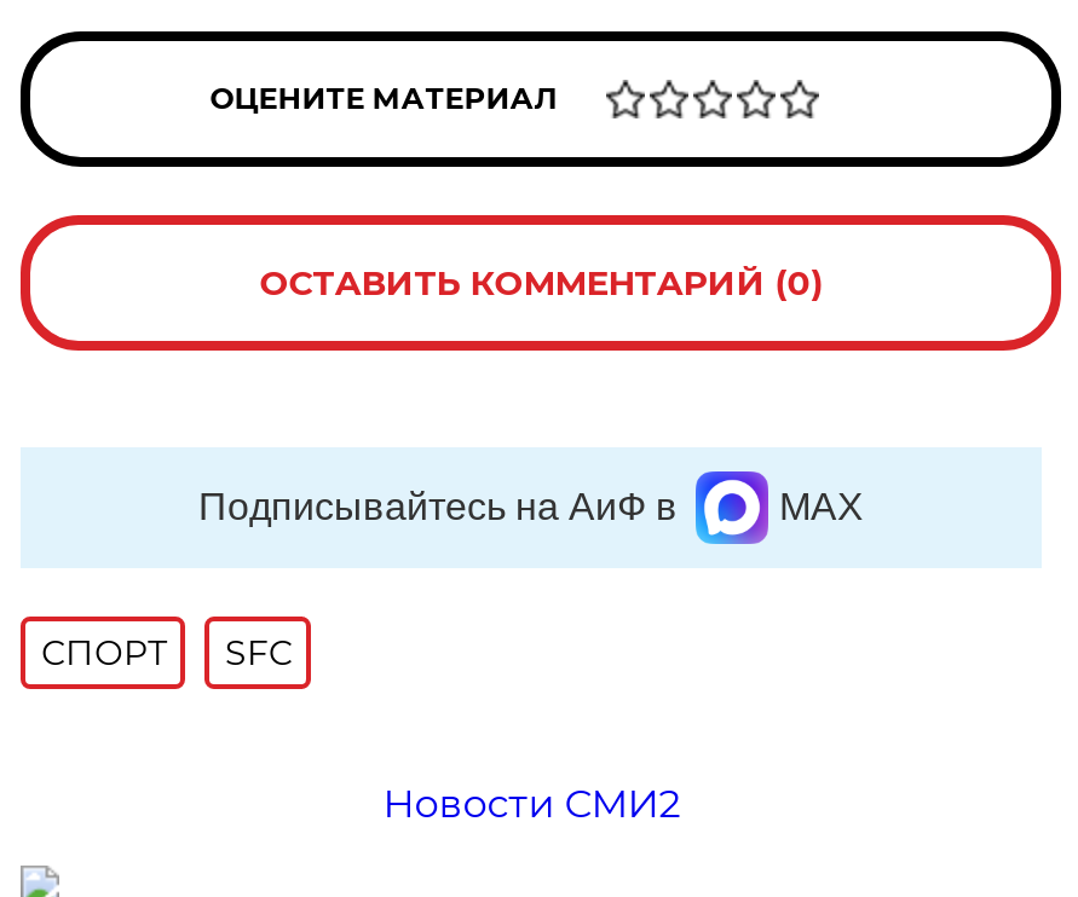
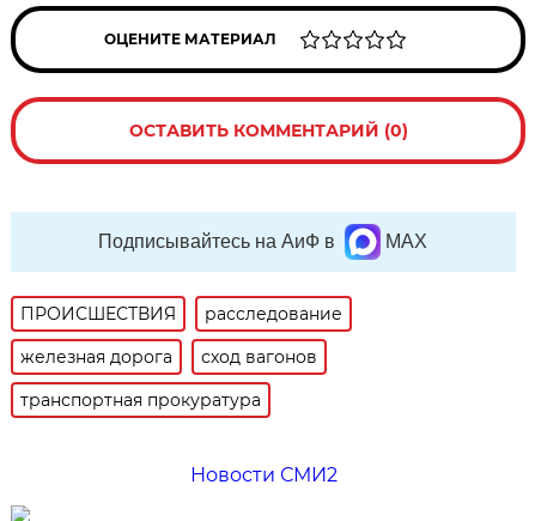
[41,630,293,674] СПОРТ | SFC -> [21,303,343,410] ПРОИСШЕСТВИЯ | расследование | железная дорога | сход вагонов | транспортная прокуратура

